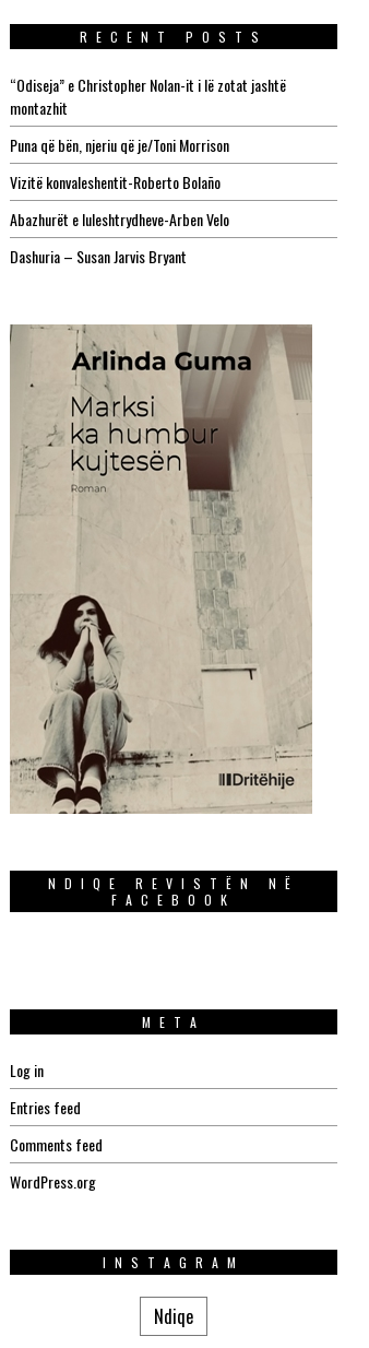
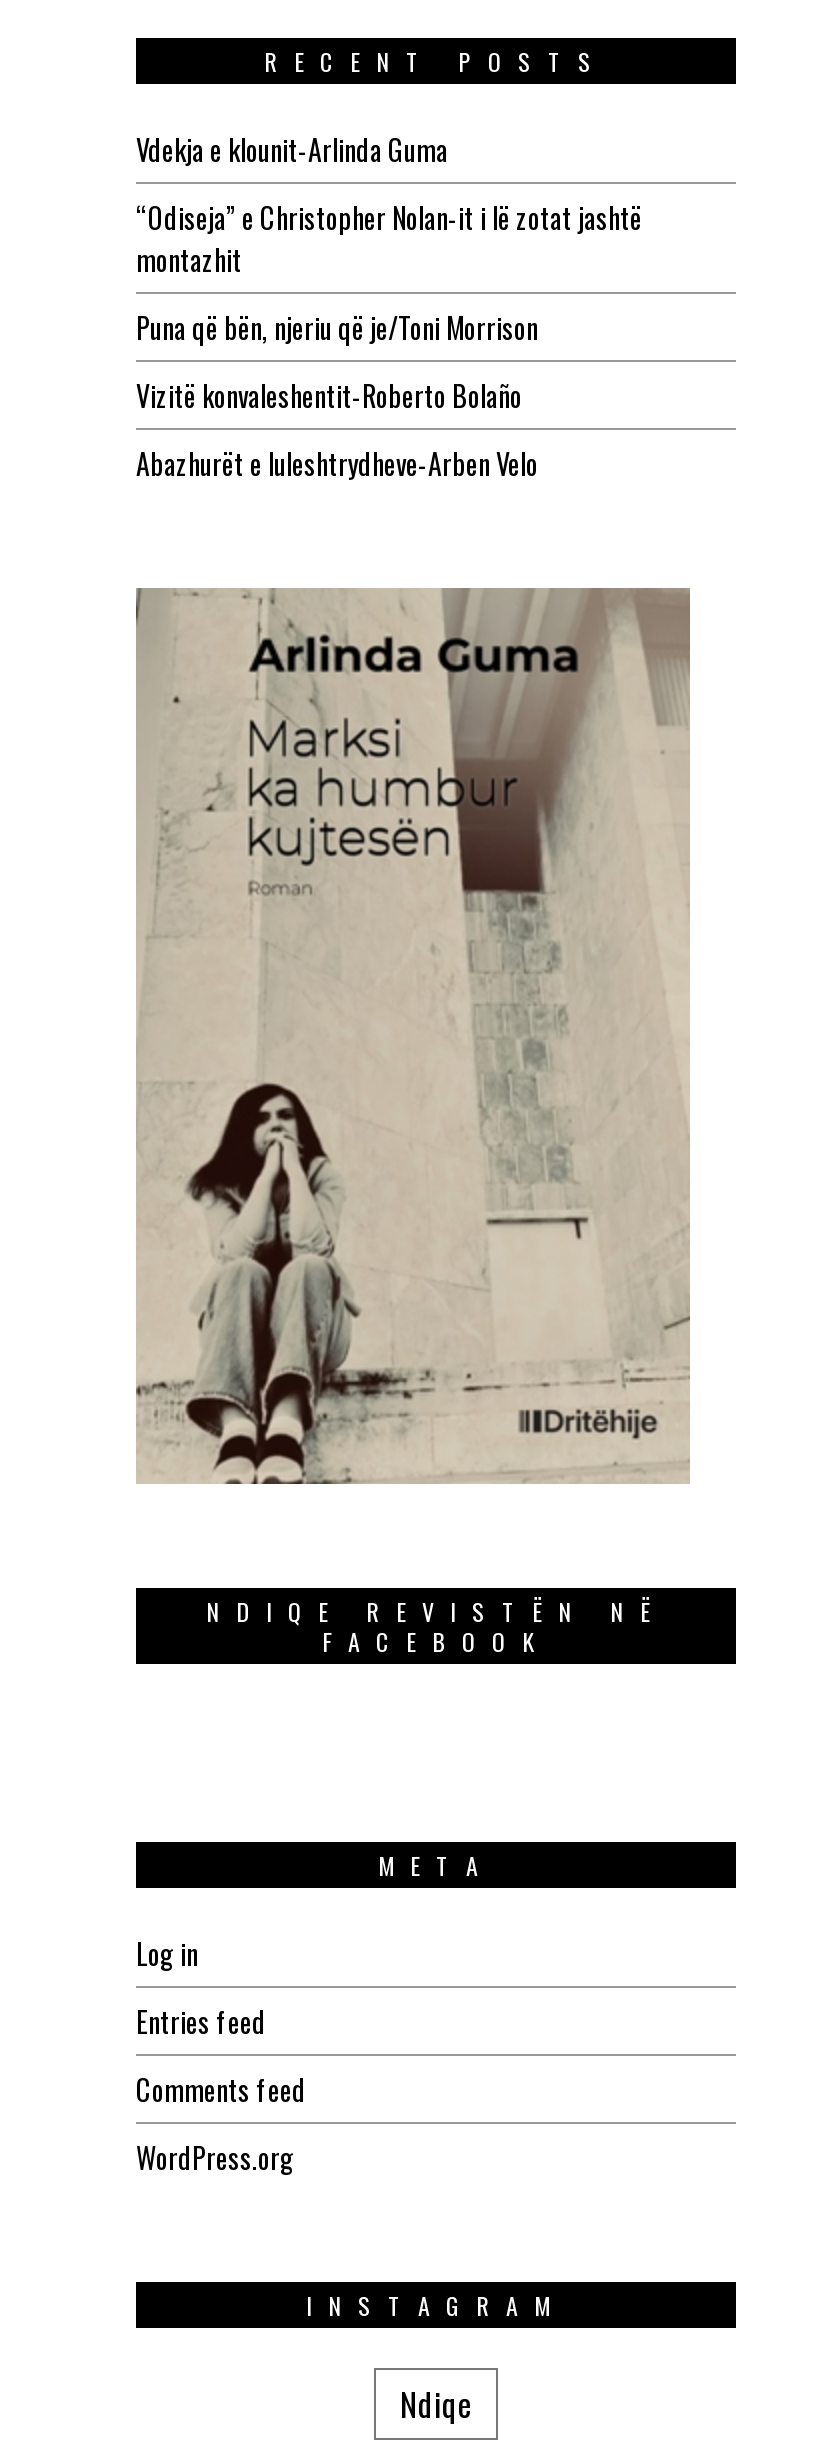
none -> [136,129,448,171] Vdekja e klounit-Arlinda Guma
moved [10,74,286,231] -> [136,197,642,485]: “Odiseja” e Christopher Nolan-it i lë zotat jashtë | montazhit | Puna që bën, njeriu që je/Toni Morrison | Vizitë konvaleshentit-Roberto Bolaño | Abazhurët e luleshtrydheve-Arben Velo
[10,245,187,268] Dashuria – Susan Jarvis Bryant -> none

